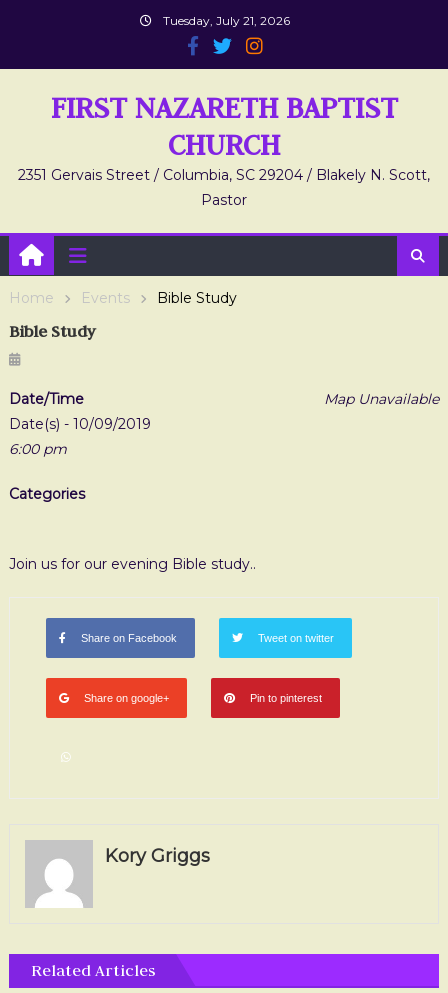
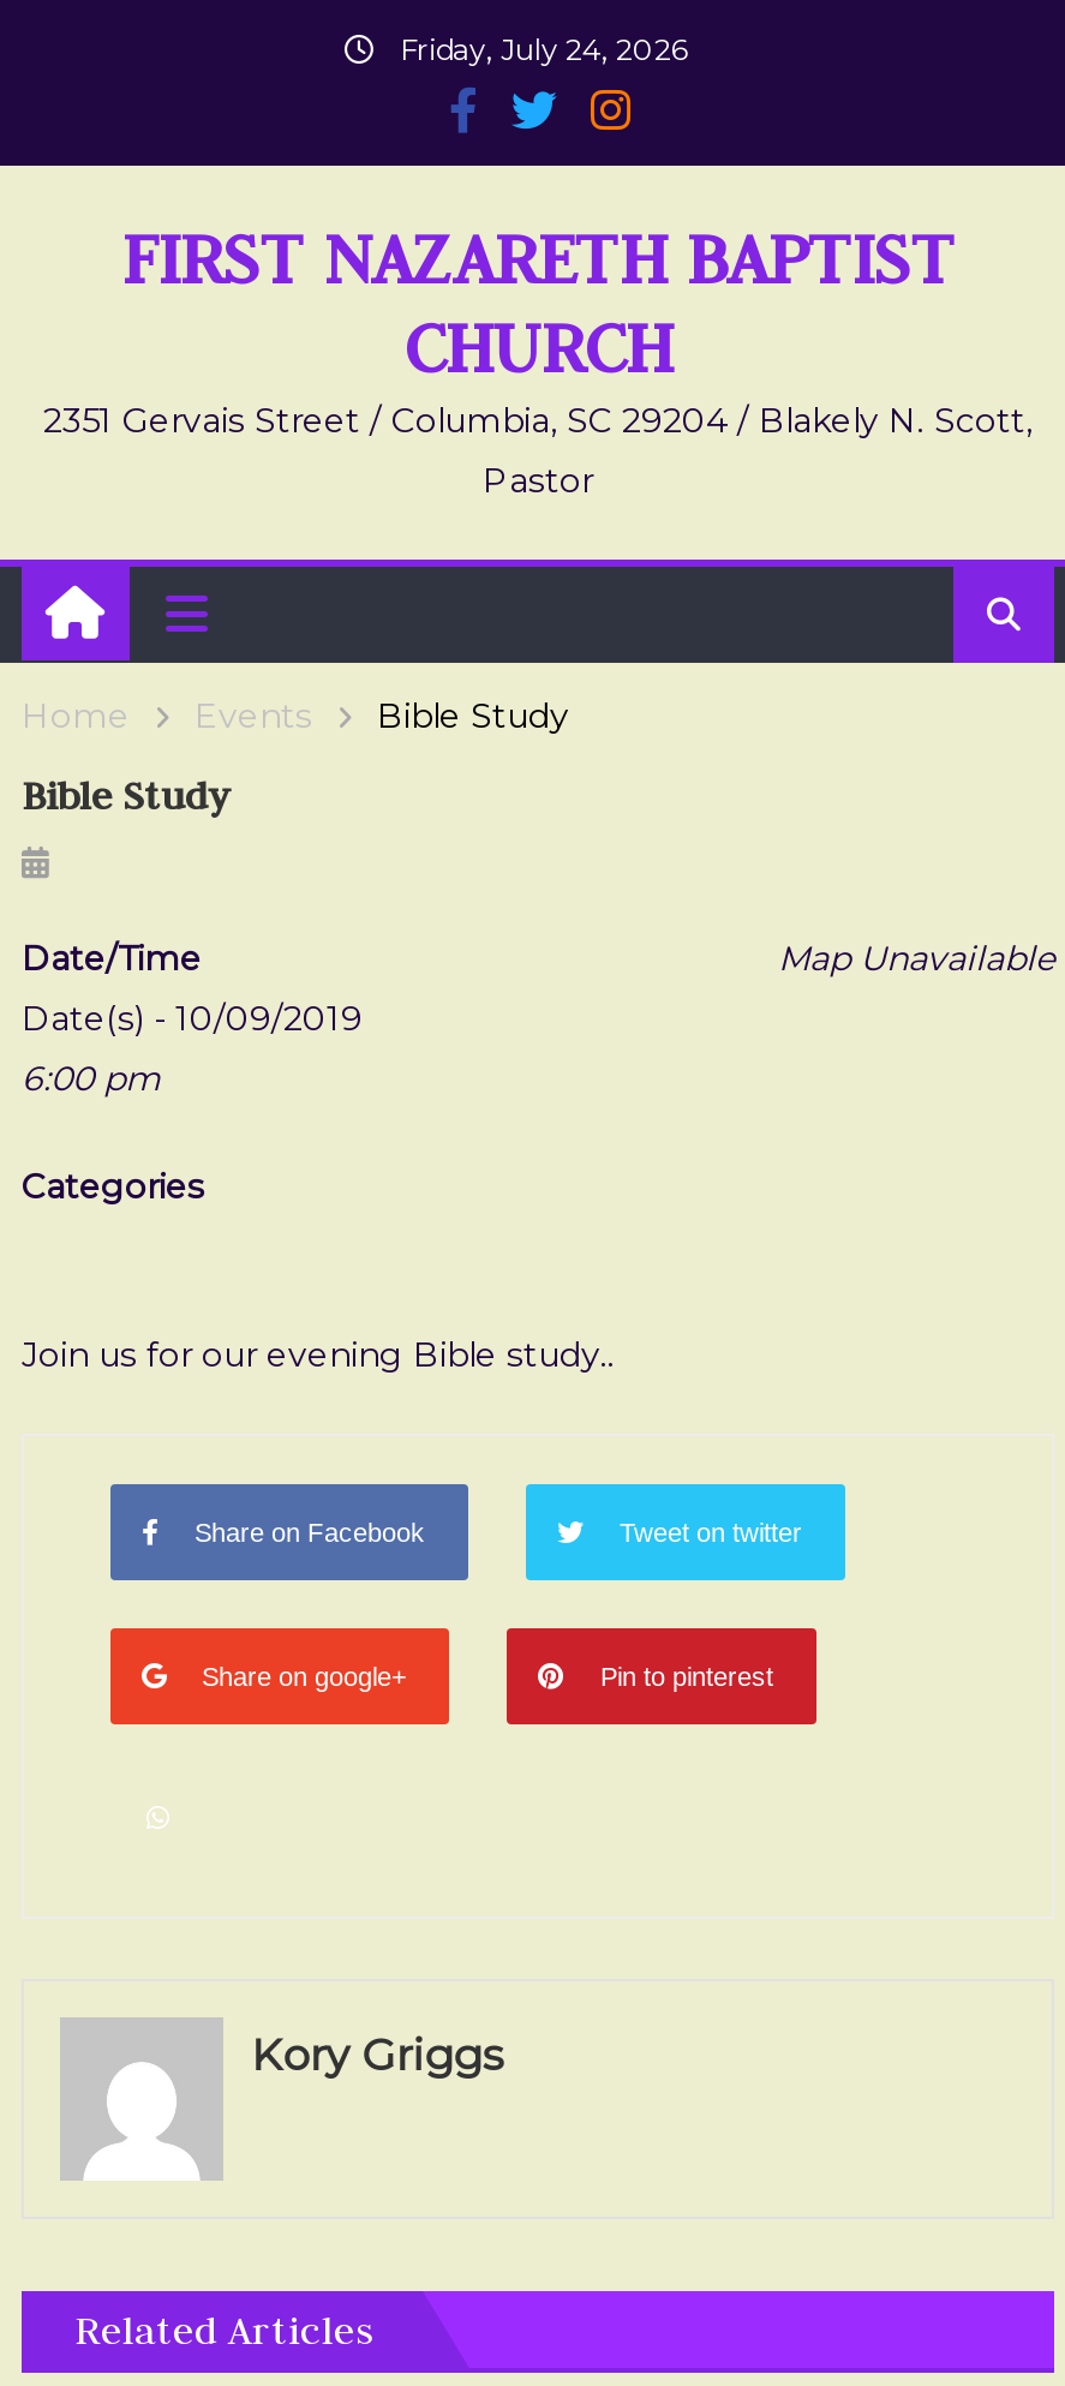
[160,13,290,28] Tuesday, July 21, 2026 -> [393,31,688,67] Friday, July 24, 2026

